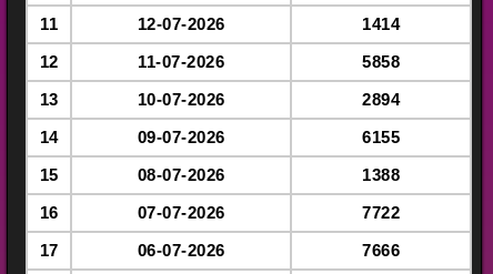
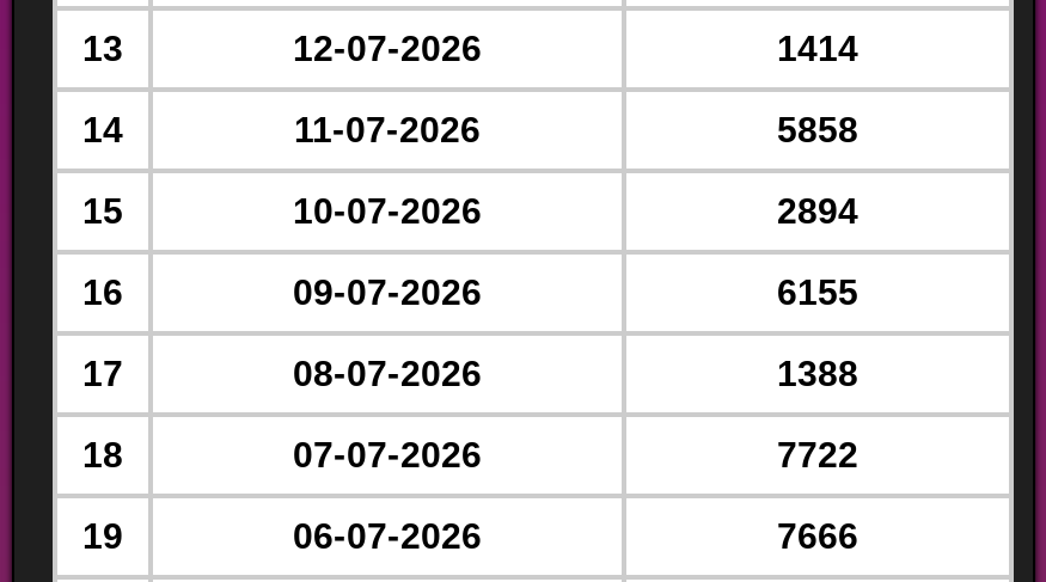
[40,14,58,33] 11 -> [82,27,123,68] 13
[39,52,58,71] 12 -> [82,108,123,149] 14
[39,90,58,108] 13 -> [82,190,123,230] 15
[39,127,58,146] 14 -> [82,271,123,311] 16
[39,165,58,184] 15 -> [82,352,123,393] 17
[39,203,58,222] 16 -> [82,433,123,474] 18
[39,240,58,259] 17 -> [82,515,123,555] 19

